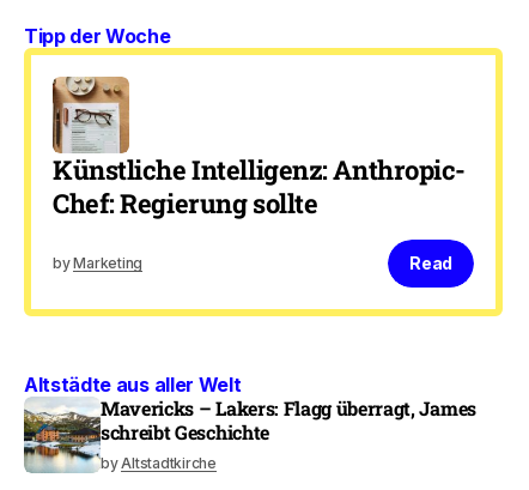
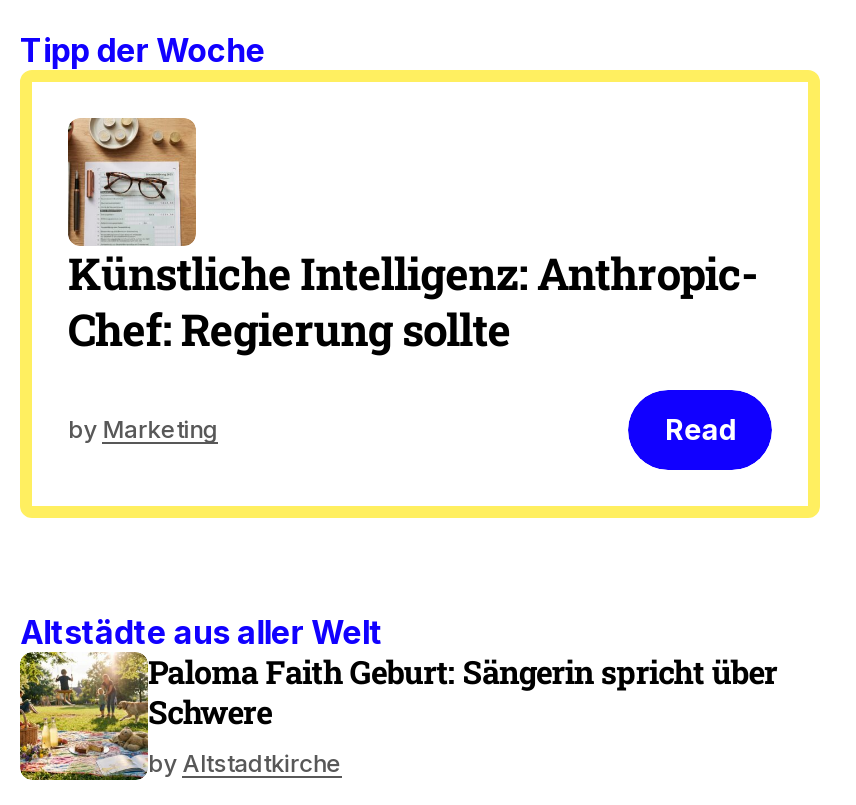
[23,395,476,473] [image] | Mavericks – Lakers: Flagg überragt, James | schreibt Geschichte -> [18,650,777,782] [image] | Paloma Faith Geburt: Sängerin spricht über | Schwere

